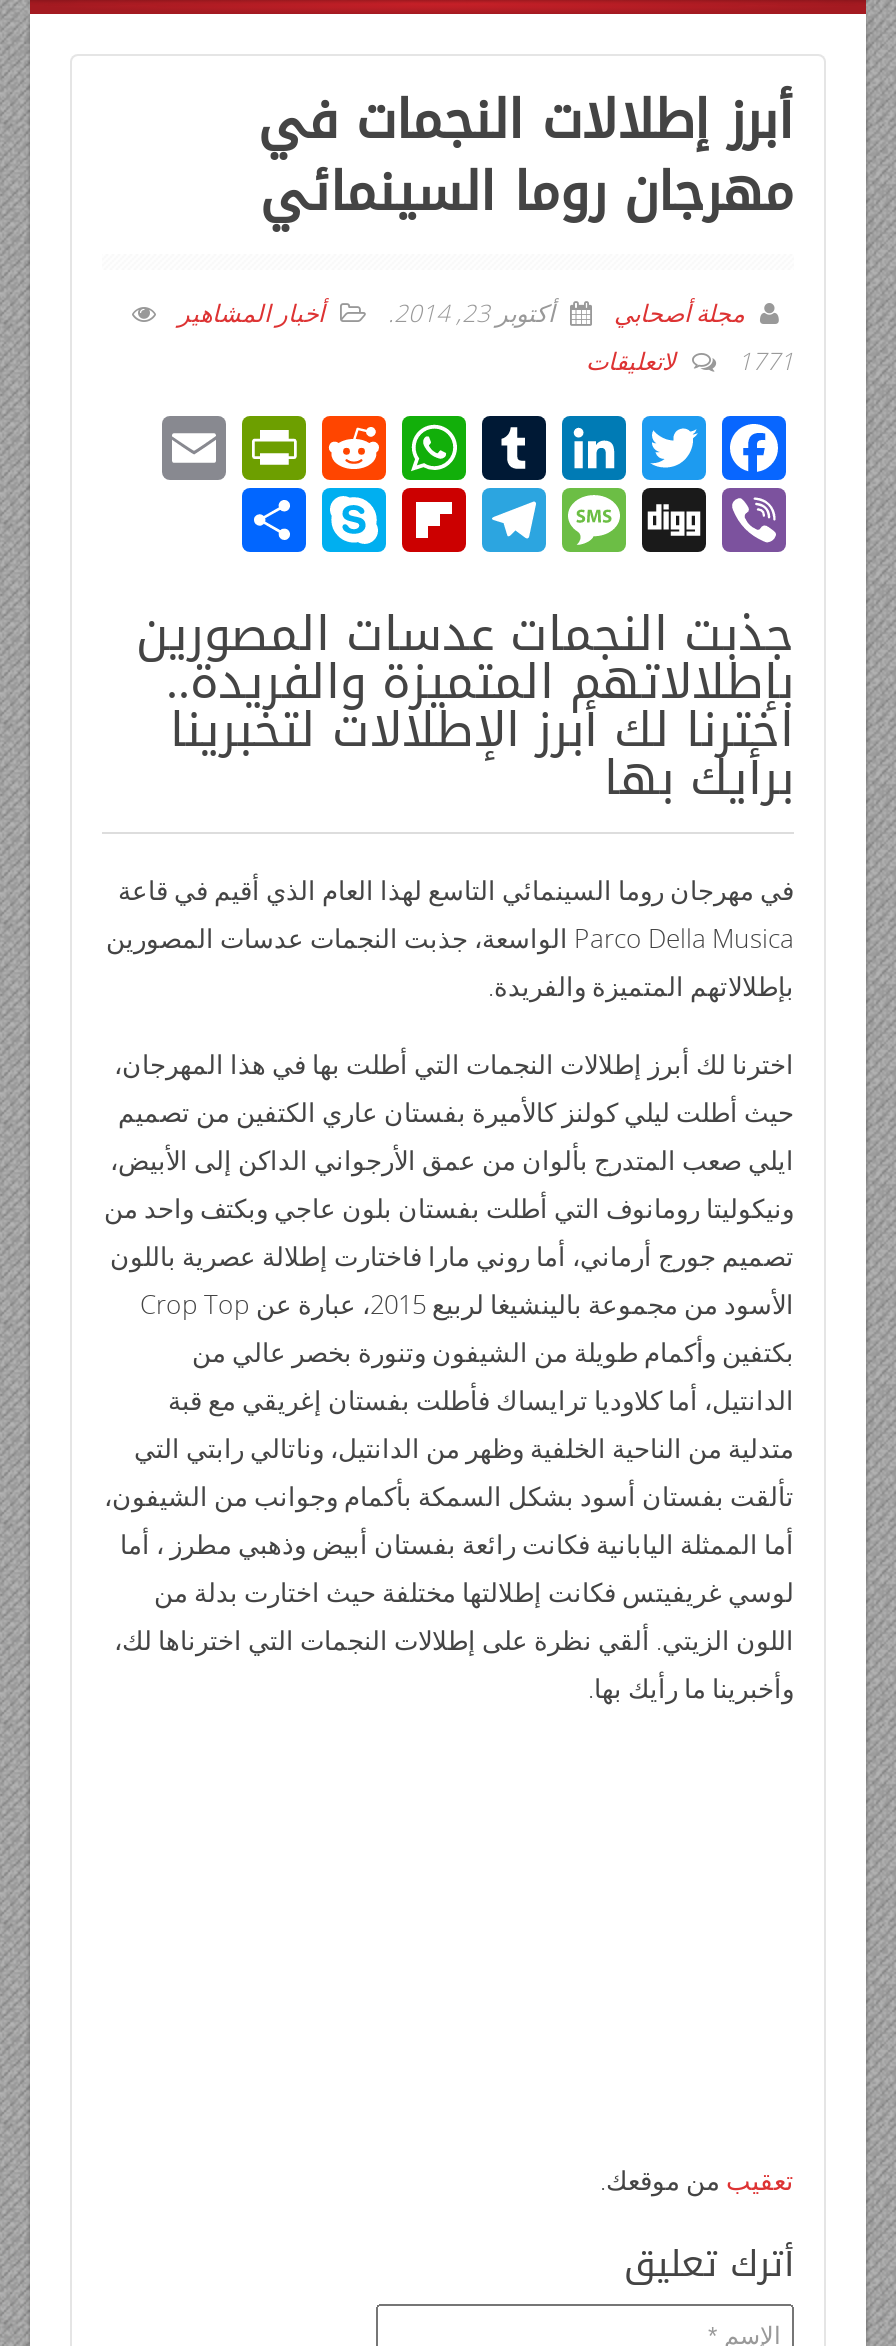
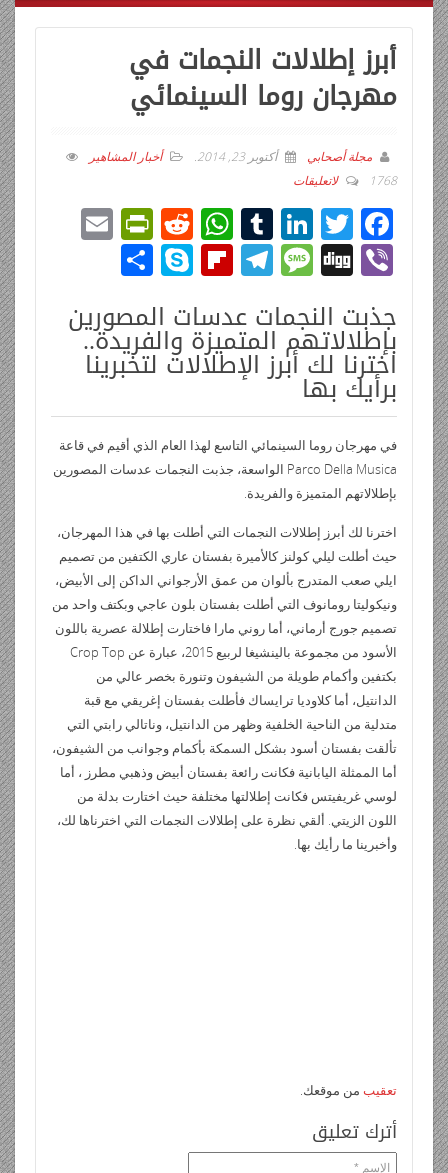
[586,343,794,377] 1771 لاتعليقات -> [293,171,397,188] 1768 لاتعليقات

